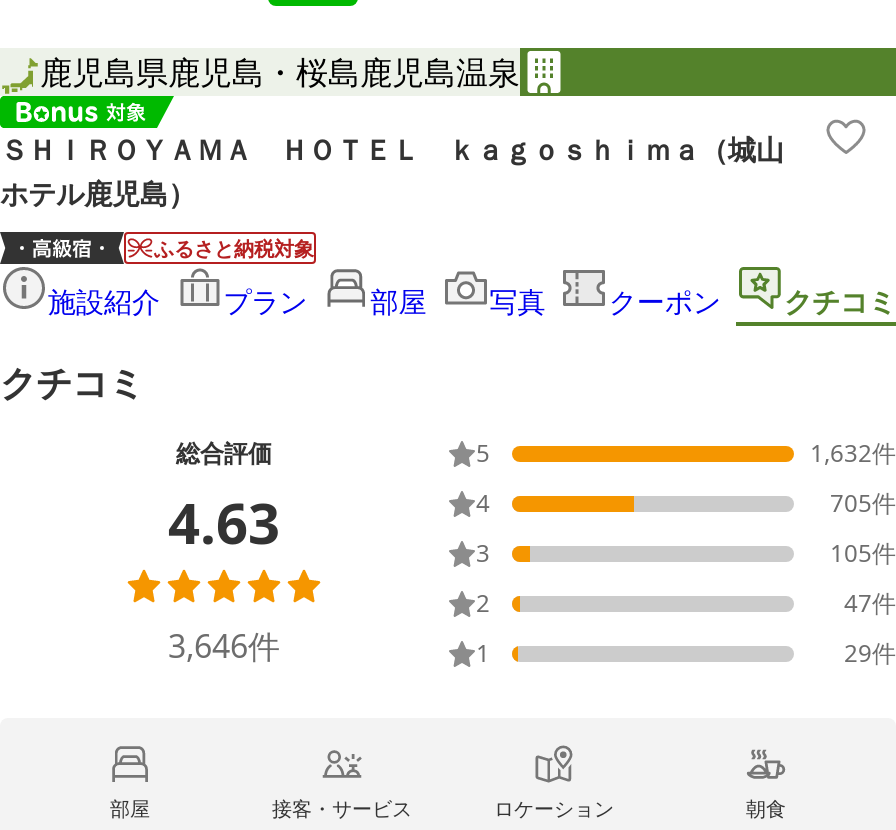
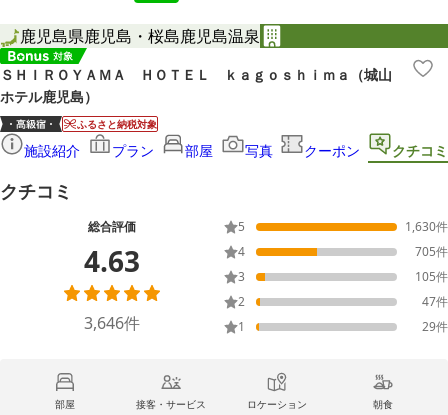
[810,437,896,471] 1,632件 -> [405,218,448,235] 1,630件

